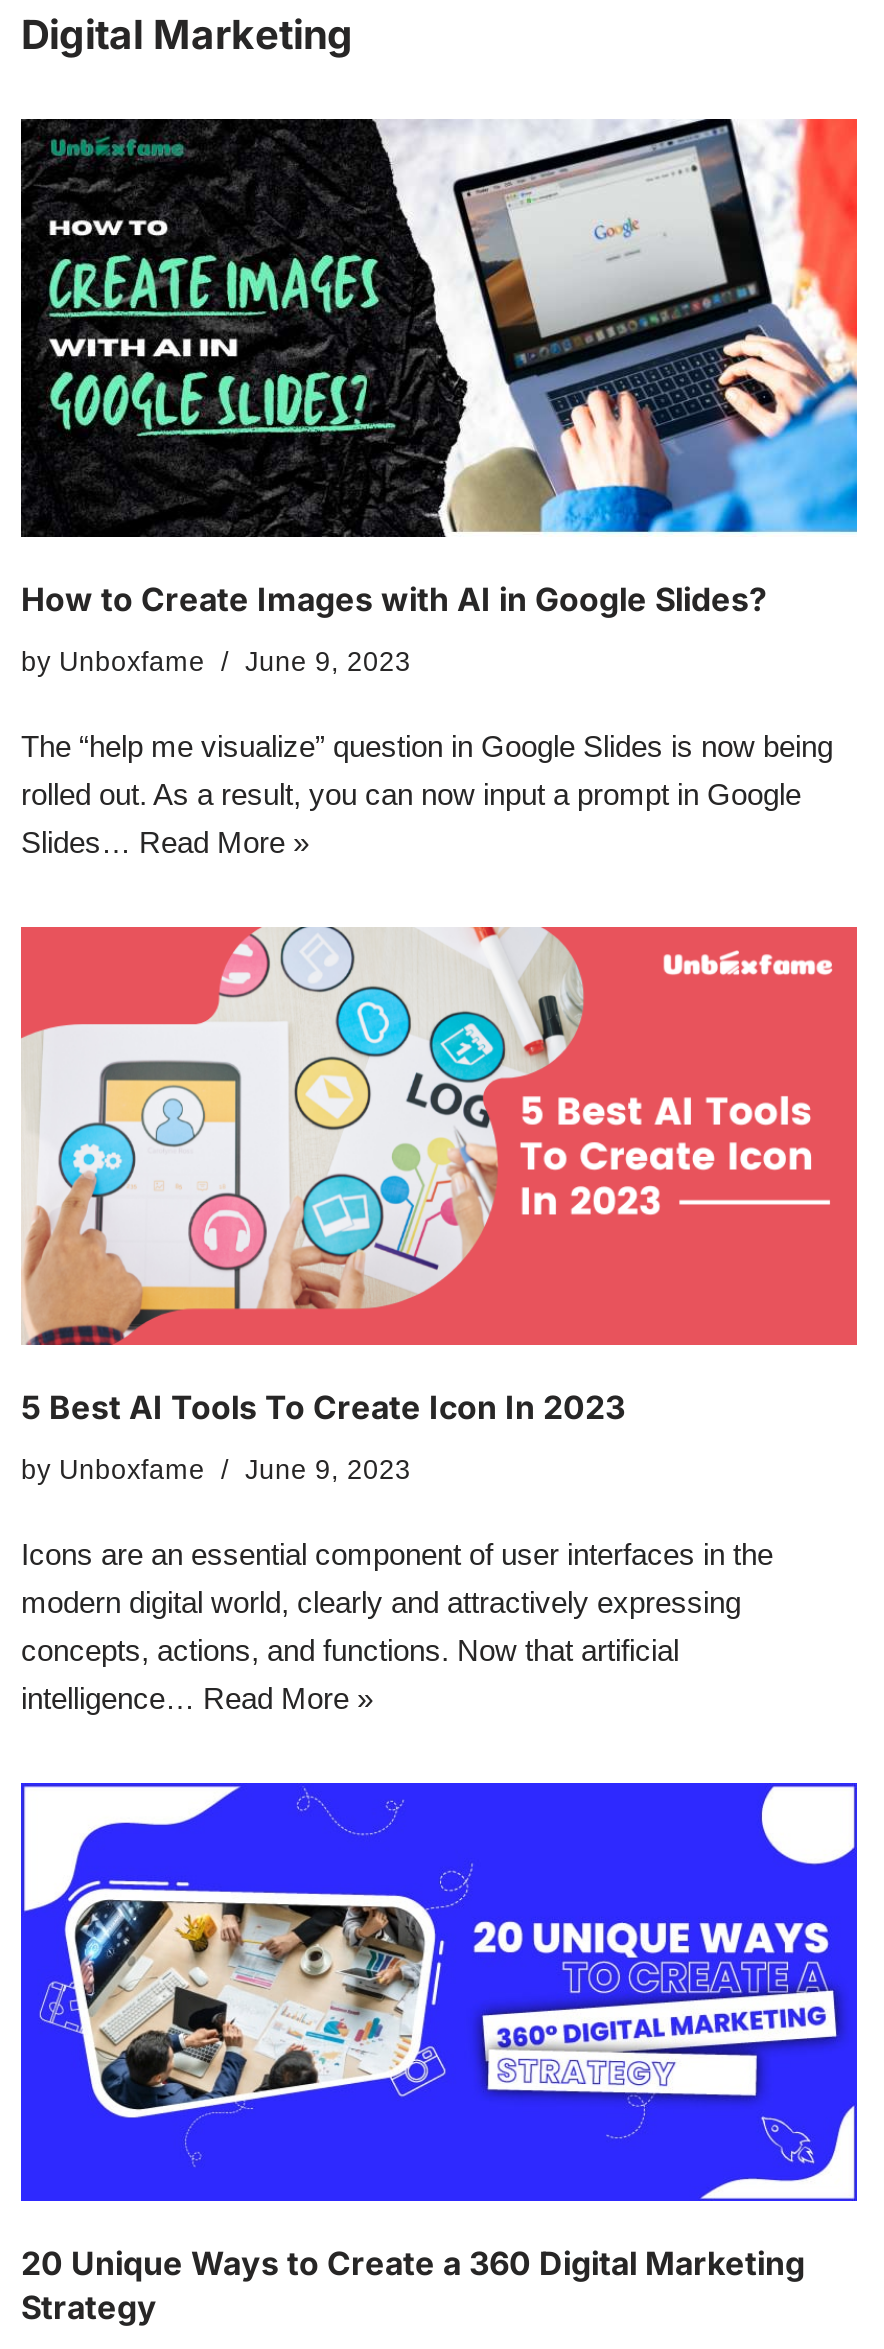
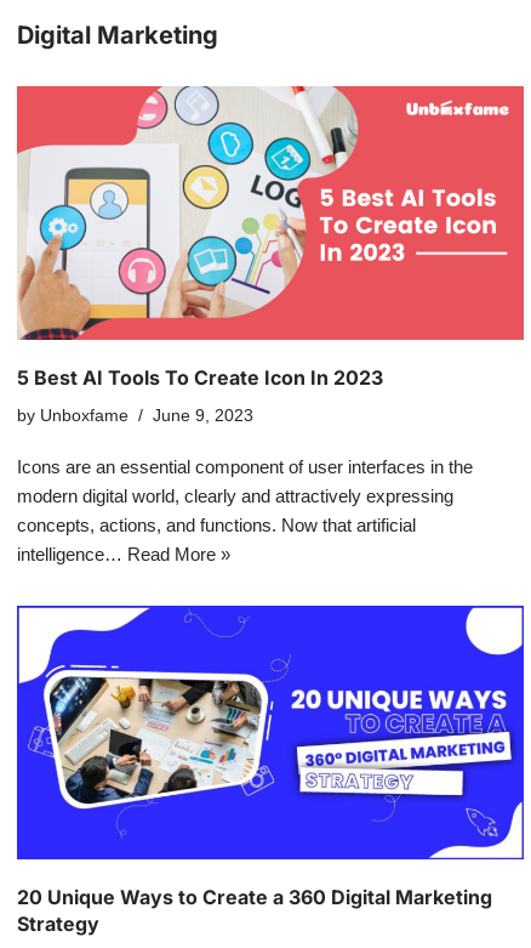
[19,117,859,859] [image] | How to Create Images with AI in Google Slides? | by Unboxfame | June 9, 2023 | The “help me visualize” question in Google Slides is now being | rolled out. As a result, you can now input a prompt in Google | Slides… Read More » -> none

